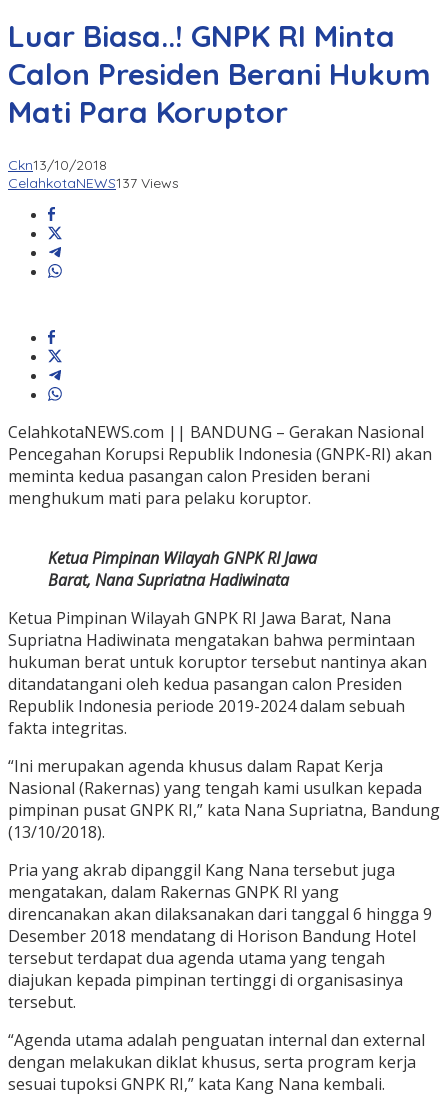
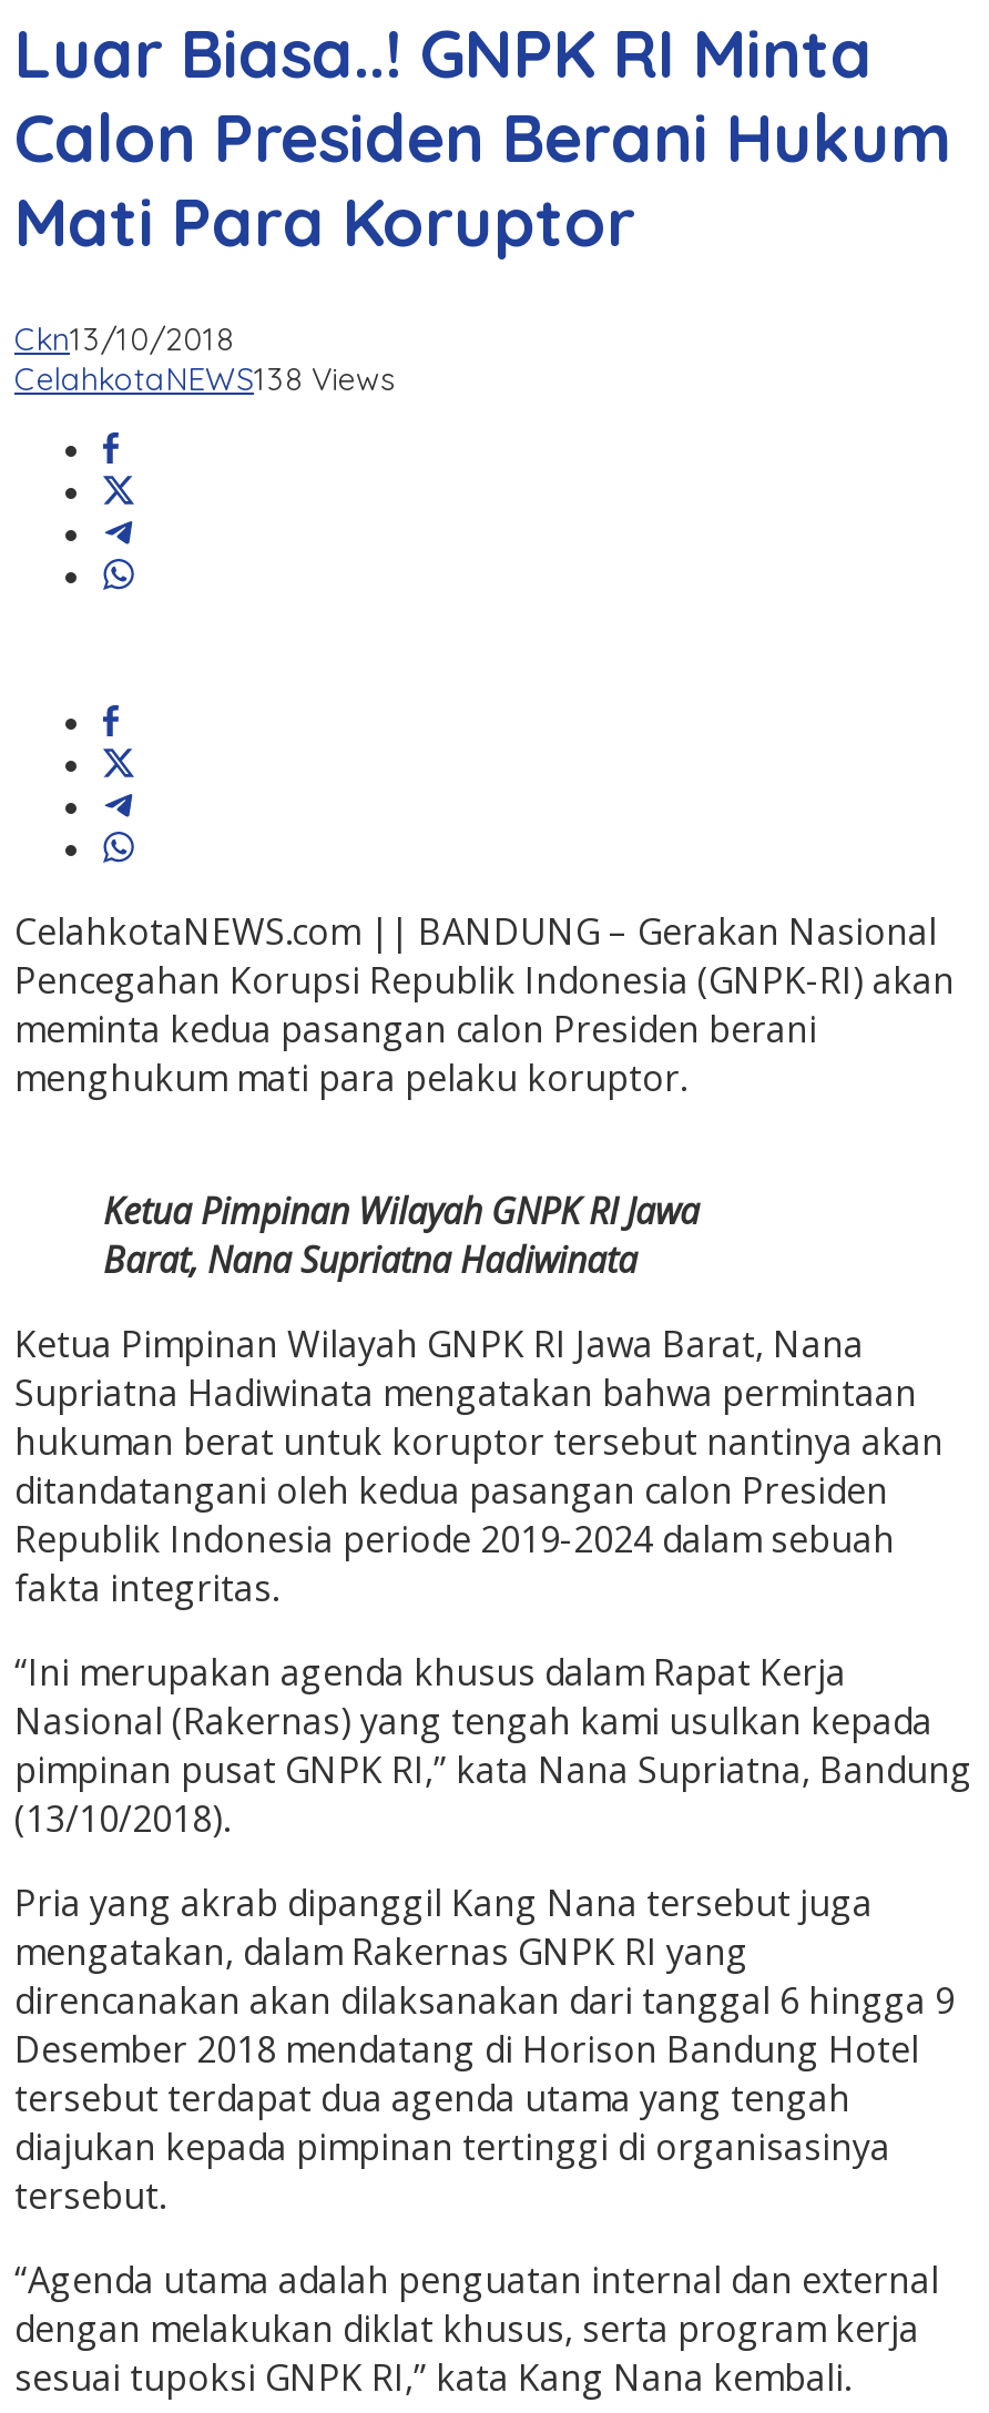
[8,174,179,192] CelahkotaNEWS137 Views -> [14,360,396,399] CelahkotaNEWS138 Views

